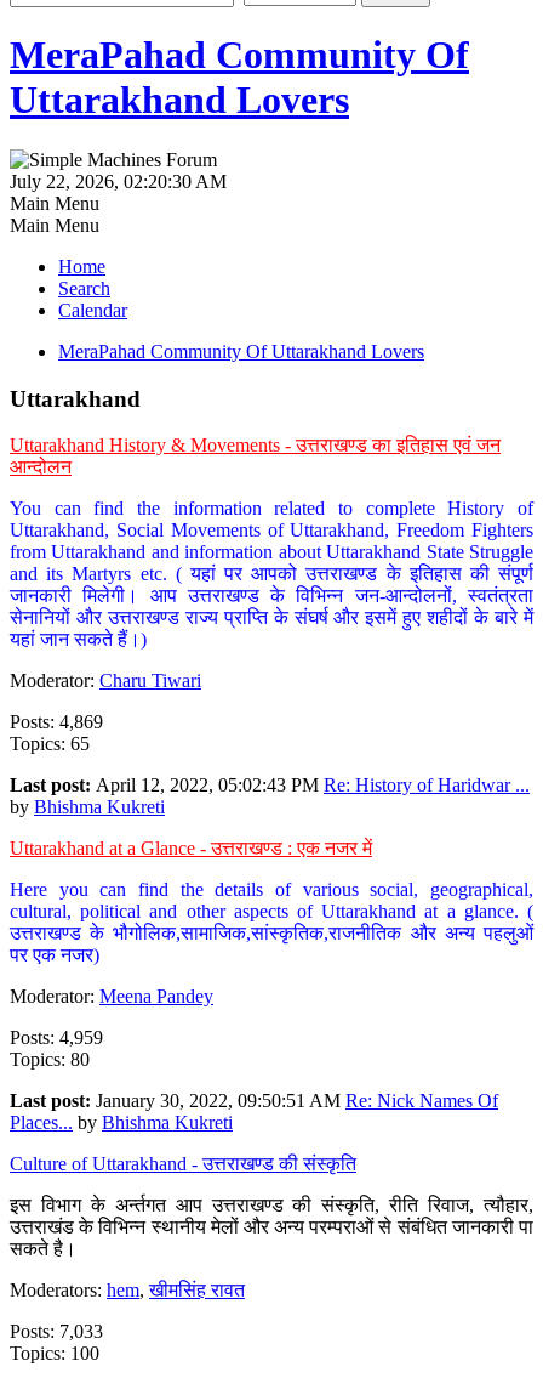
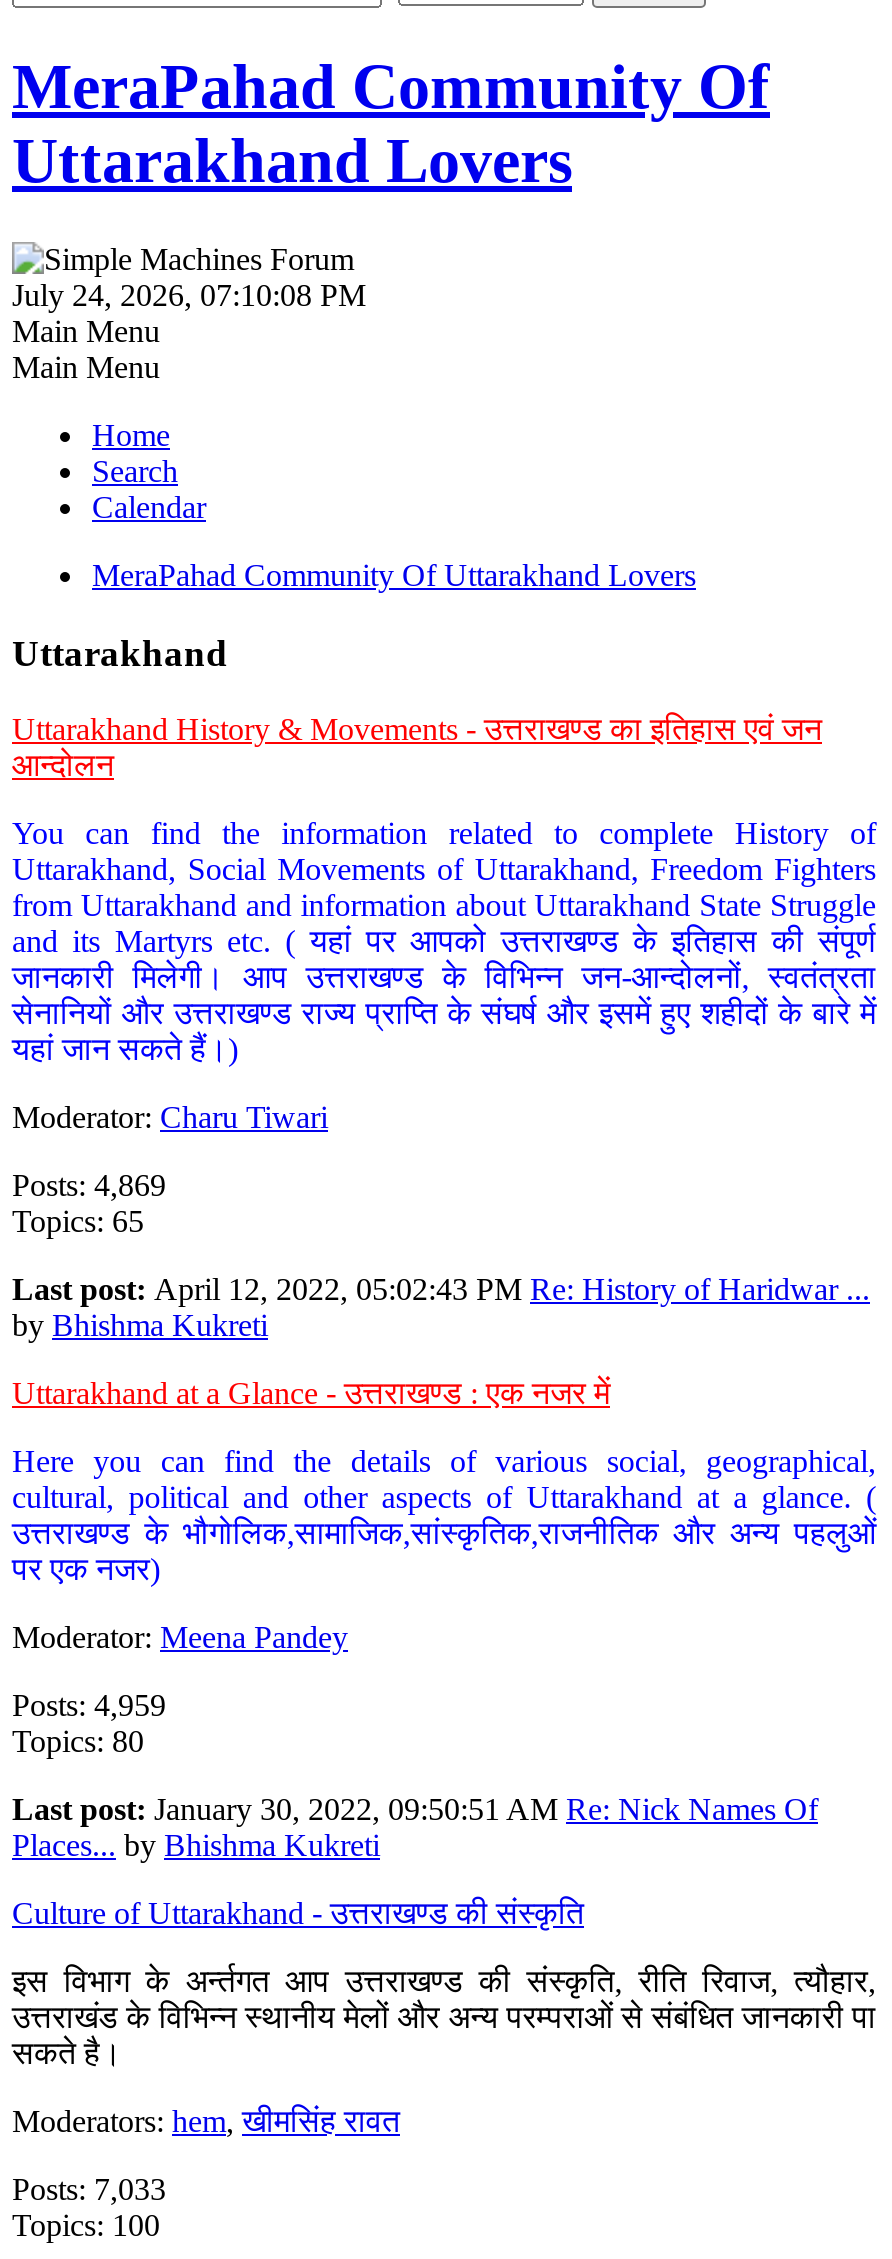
[10,171,227,192] July 22, 2026, 02:20:30 AM -> [12,278,366,312] July 24, 2026, 07:10:08 PM

